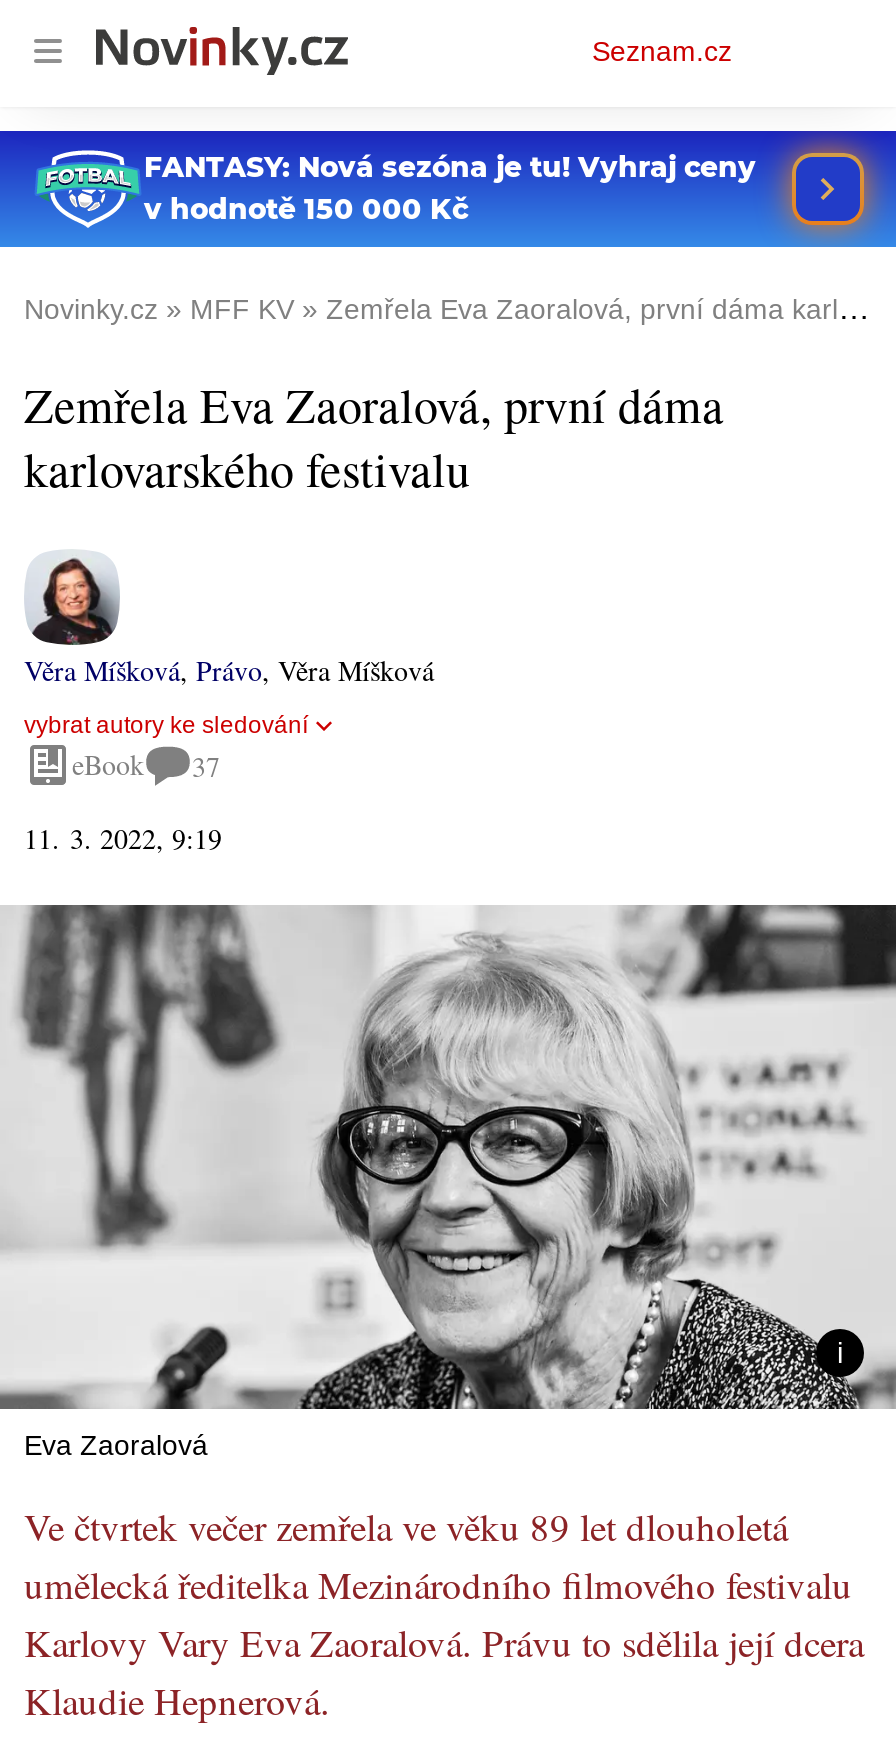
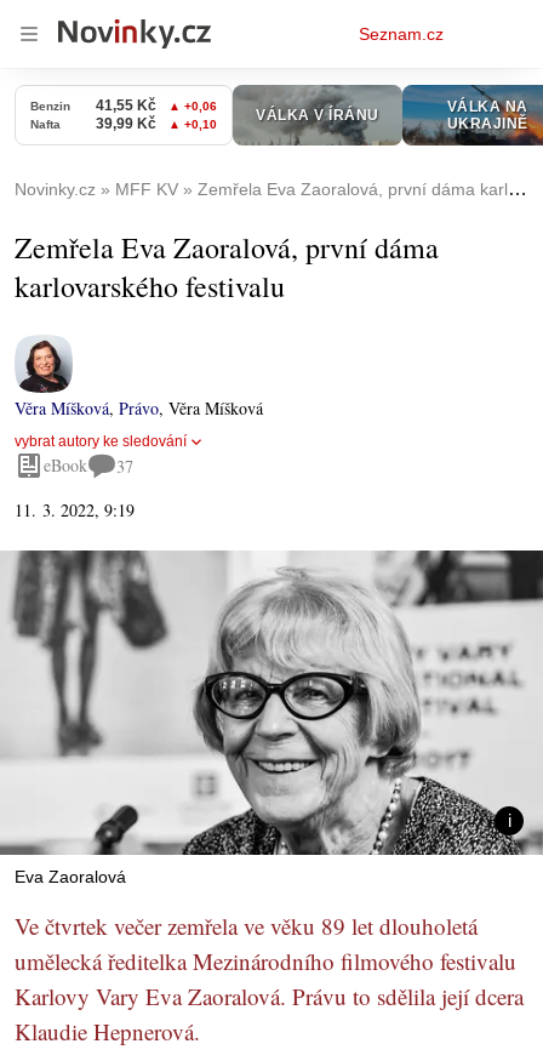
[6,129,890,249] [image] -> [4,82,539,152] [image]

